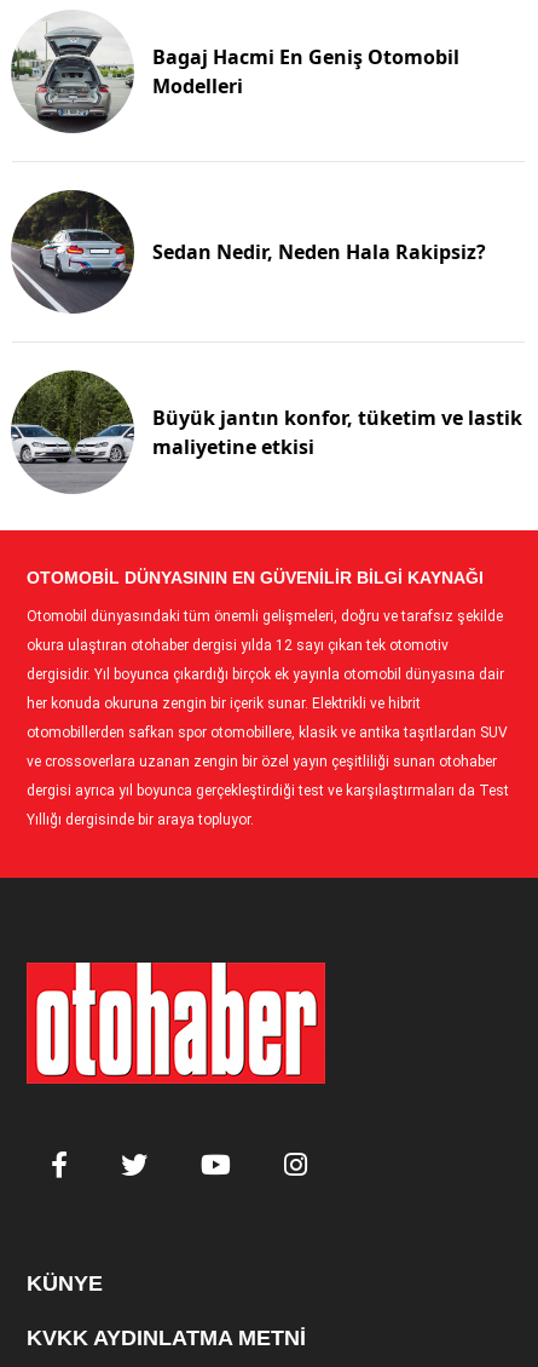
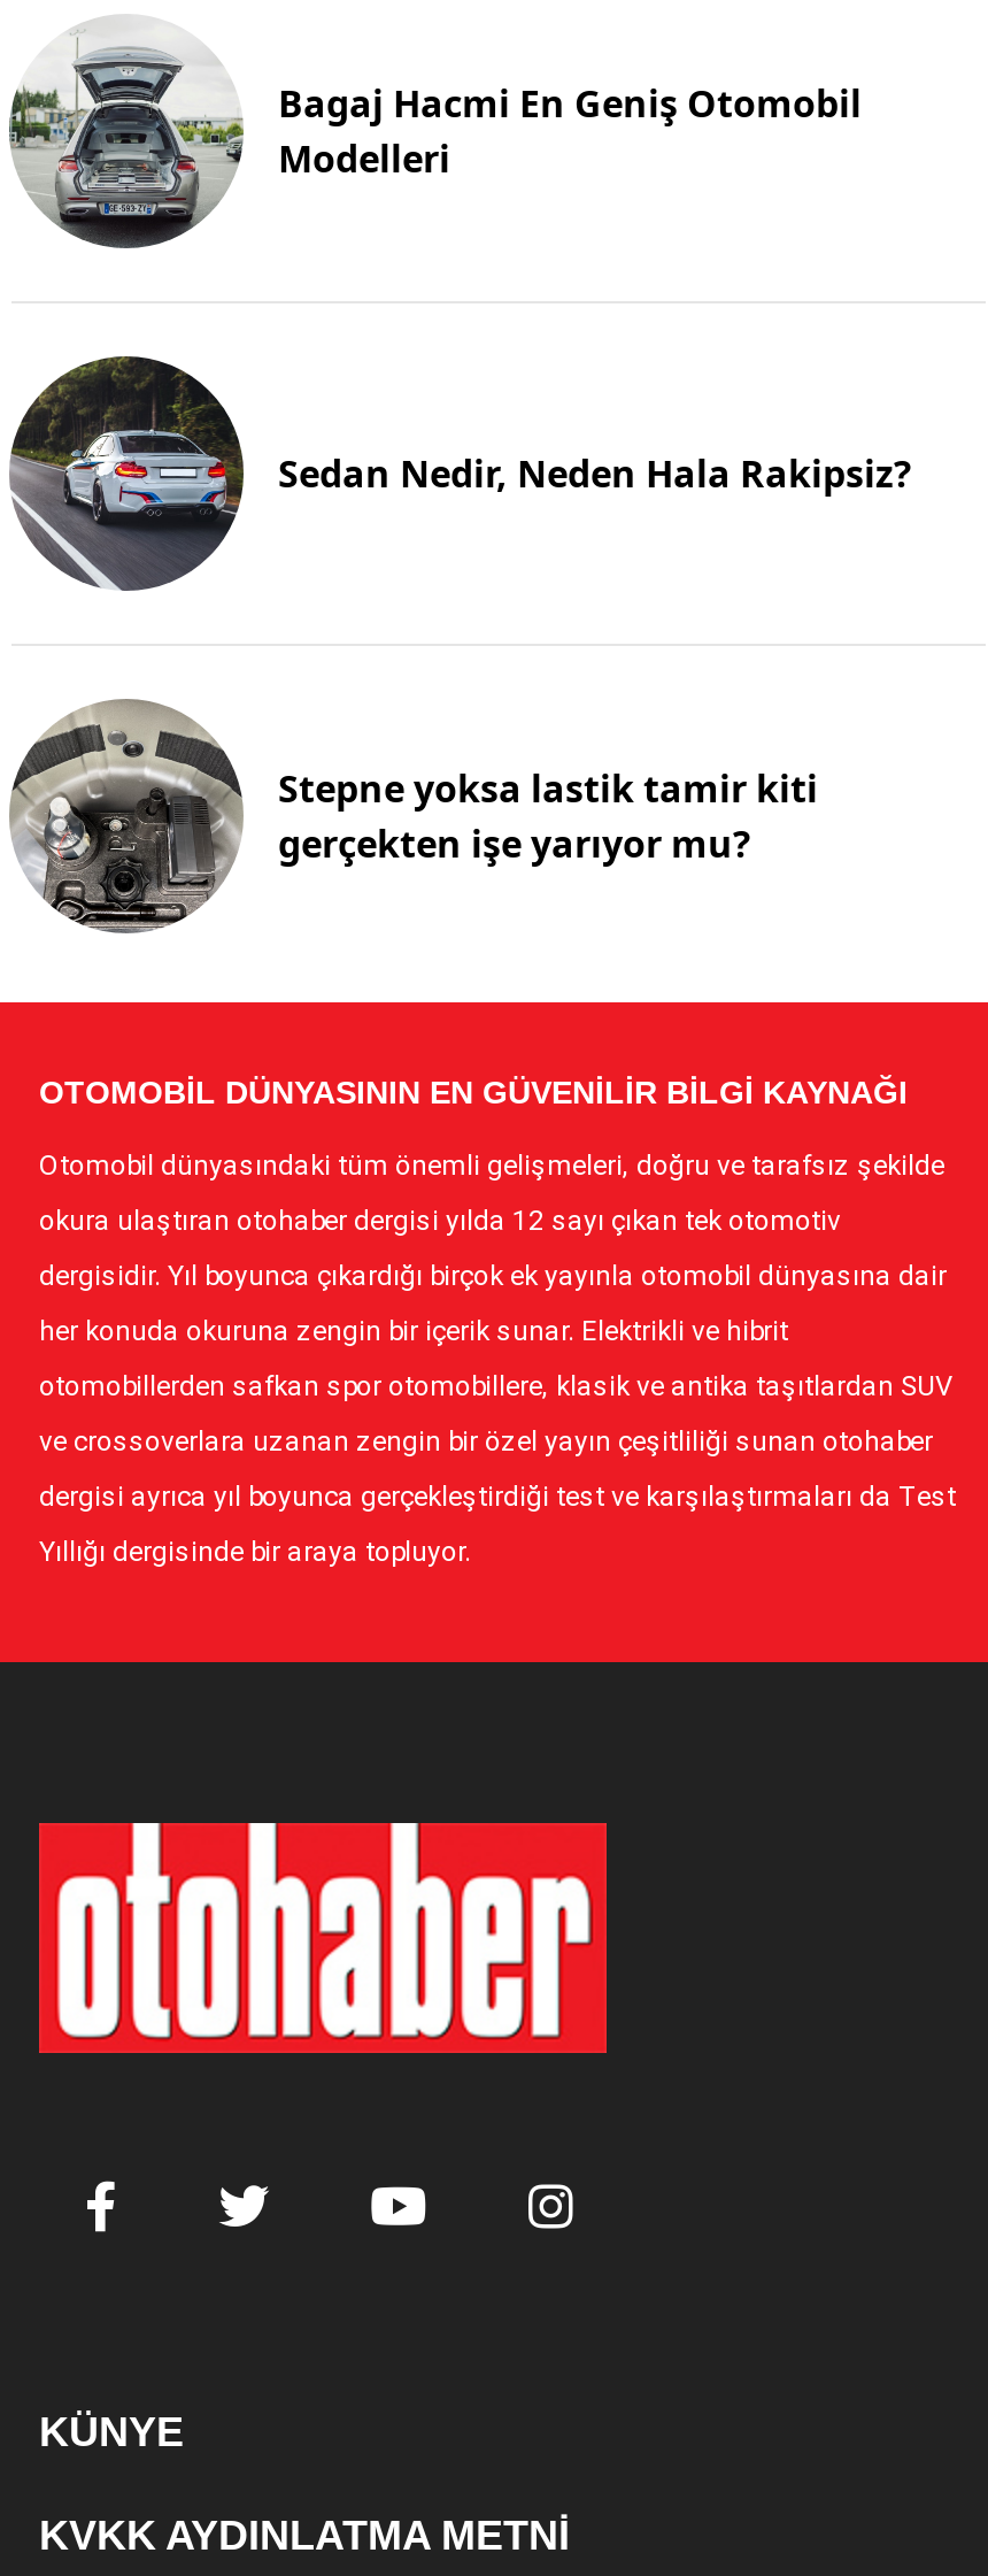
[11,371,522,488] [image] | Büyük jantın konfor, tüketim ve lastik | maliyetine etkisi -> [11,701,818,924] [image] | Stepne yoksa lastik tamir kiti | gerçekten işe yarıyor mu?

